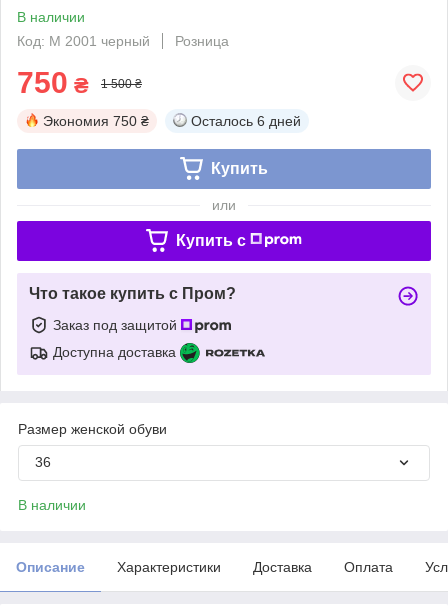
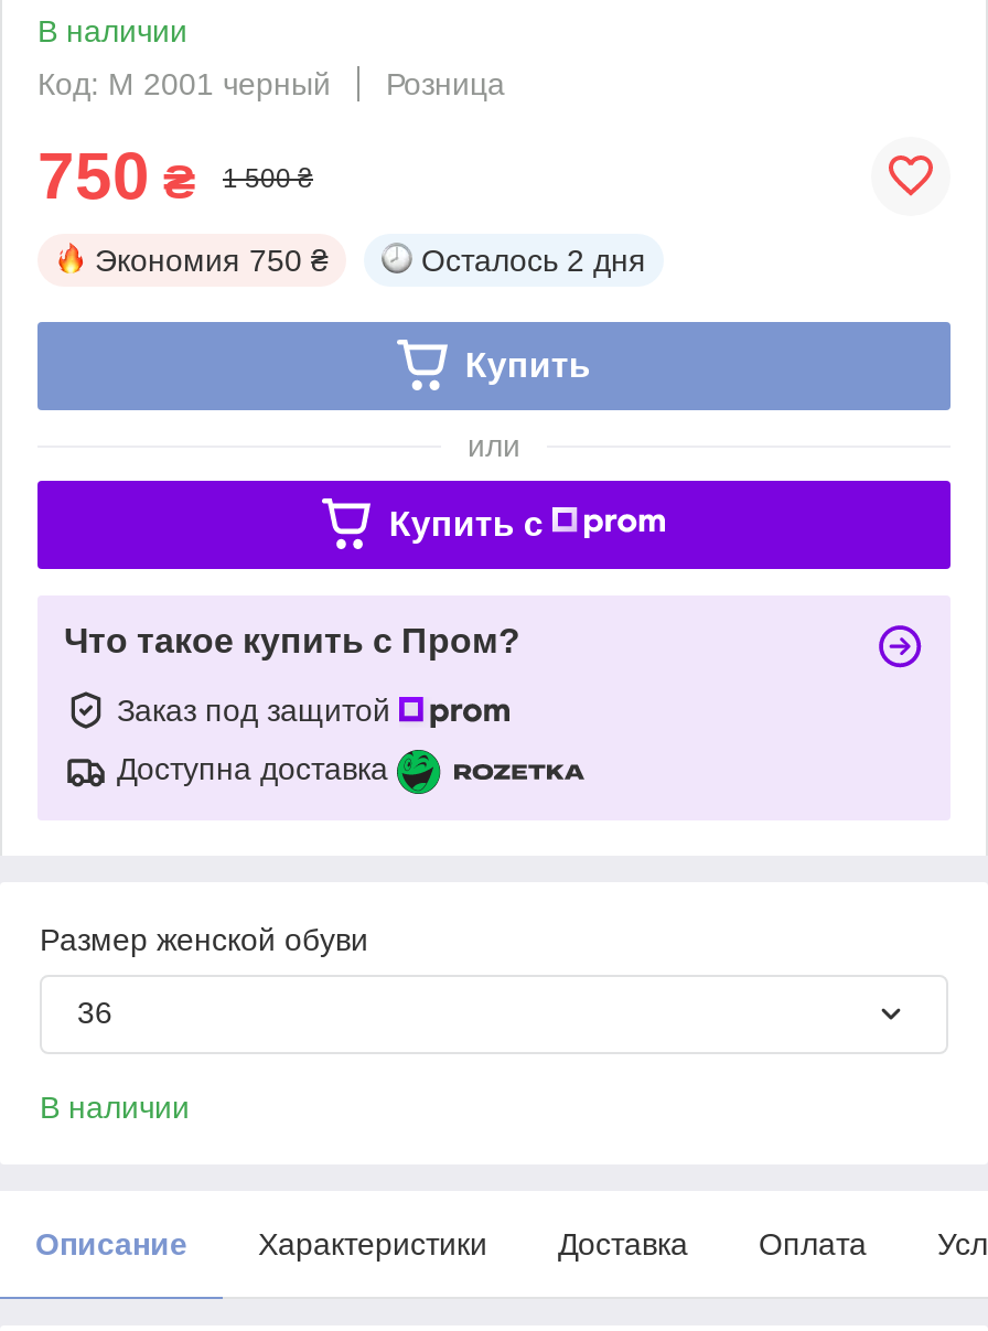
[191,113,301,129] Осталось 6 дней -> [421,242,646,277] Осталось 2 дня

